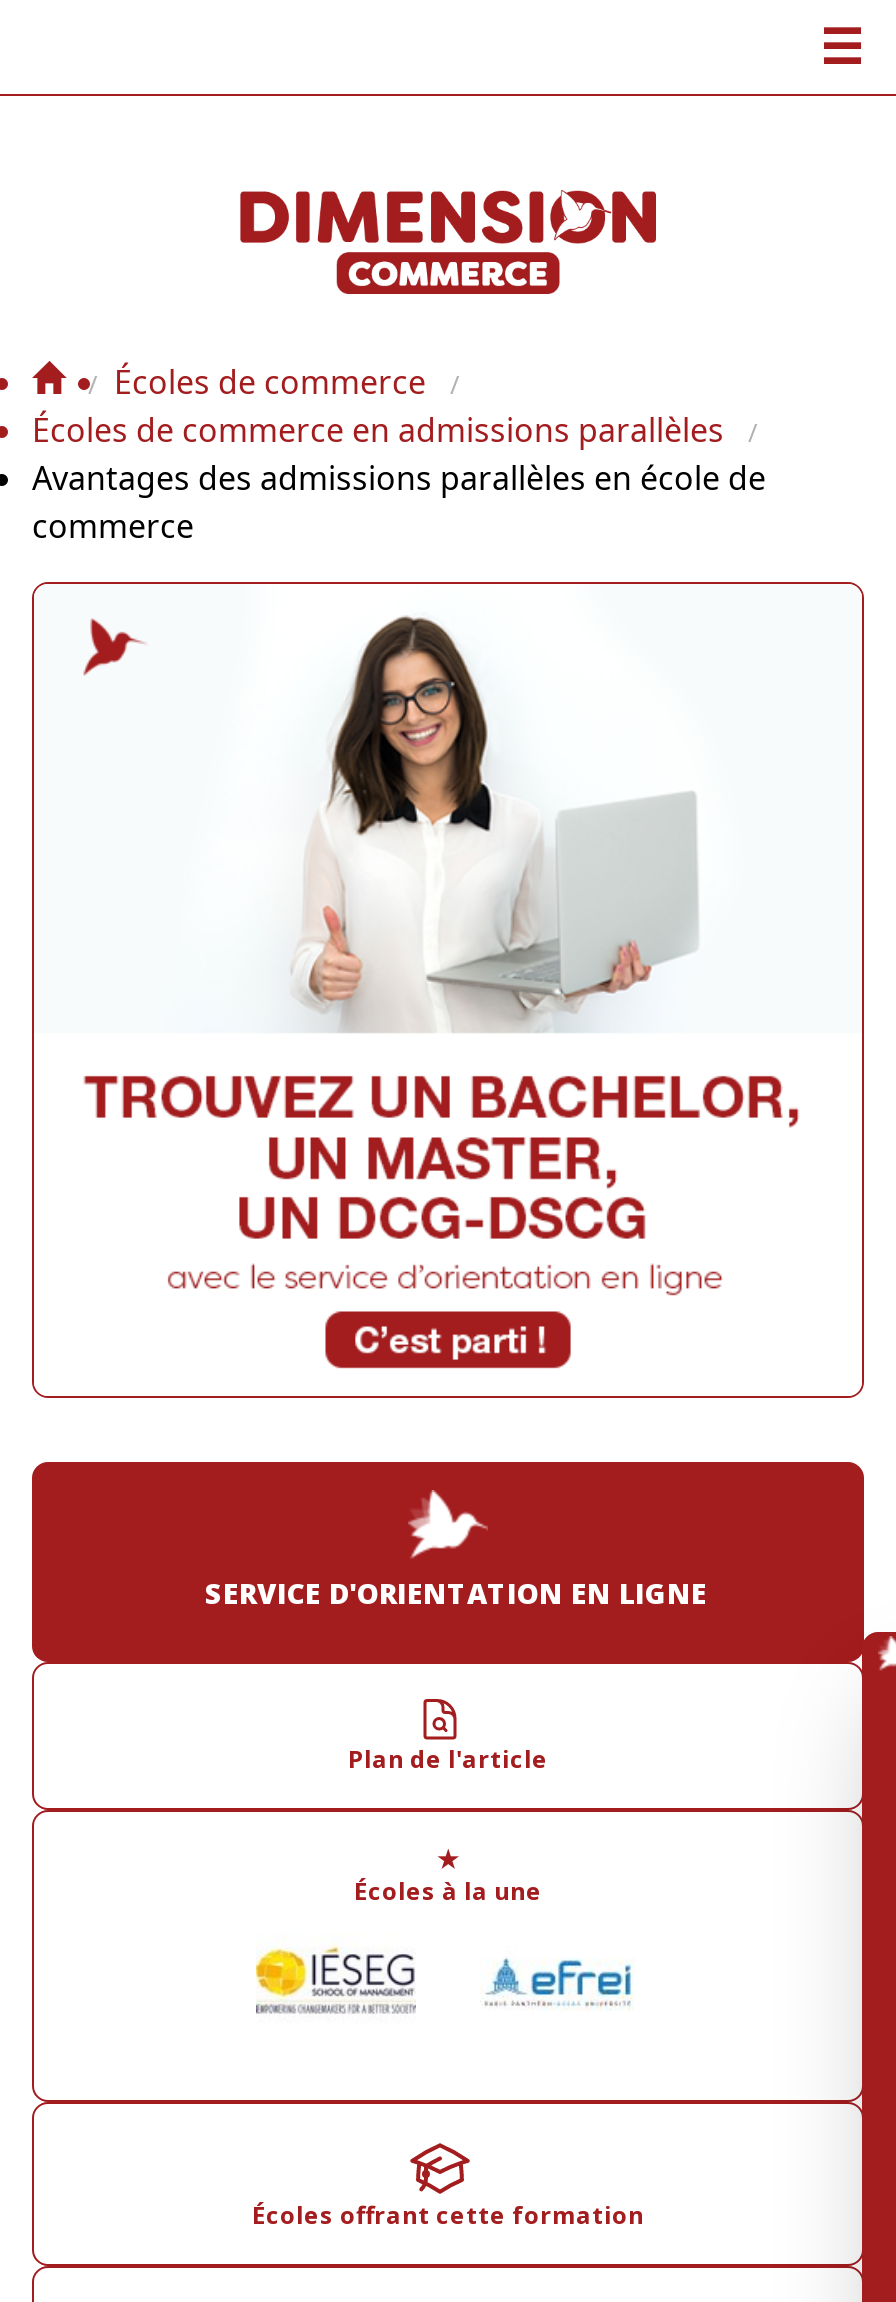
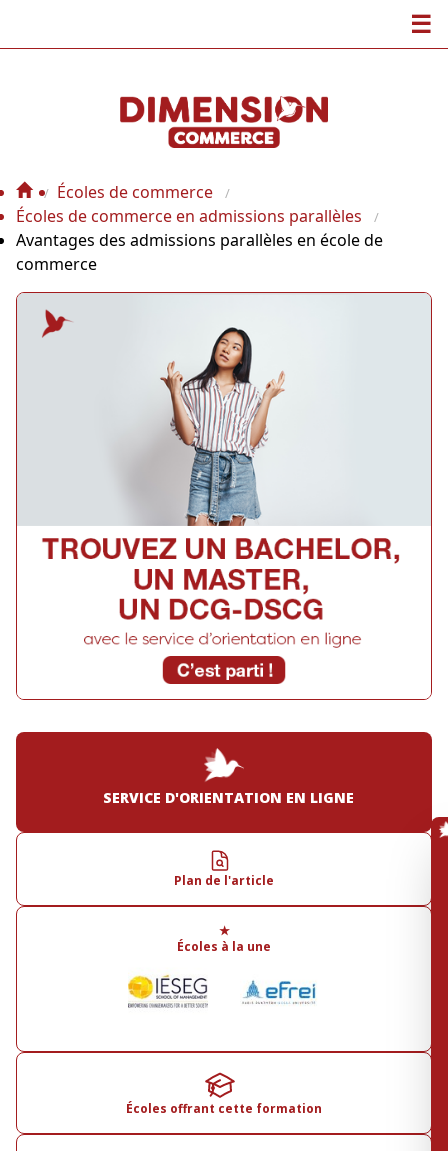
[36,586,858,1050] [image] -> [19,295,428,527] [image]

